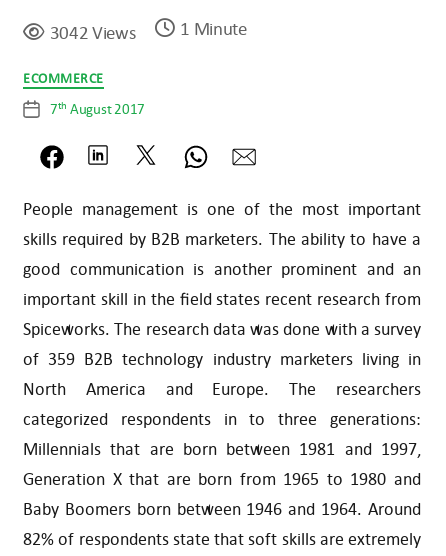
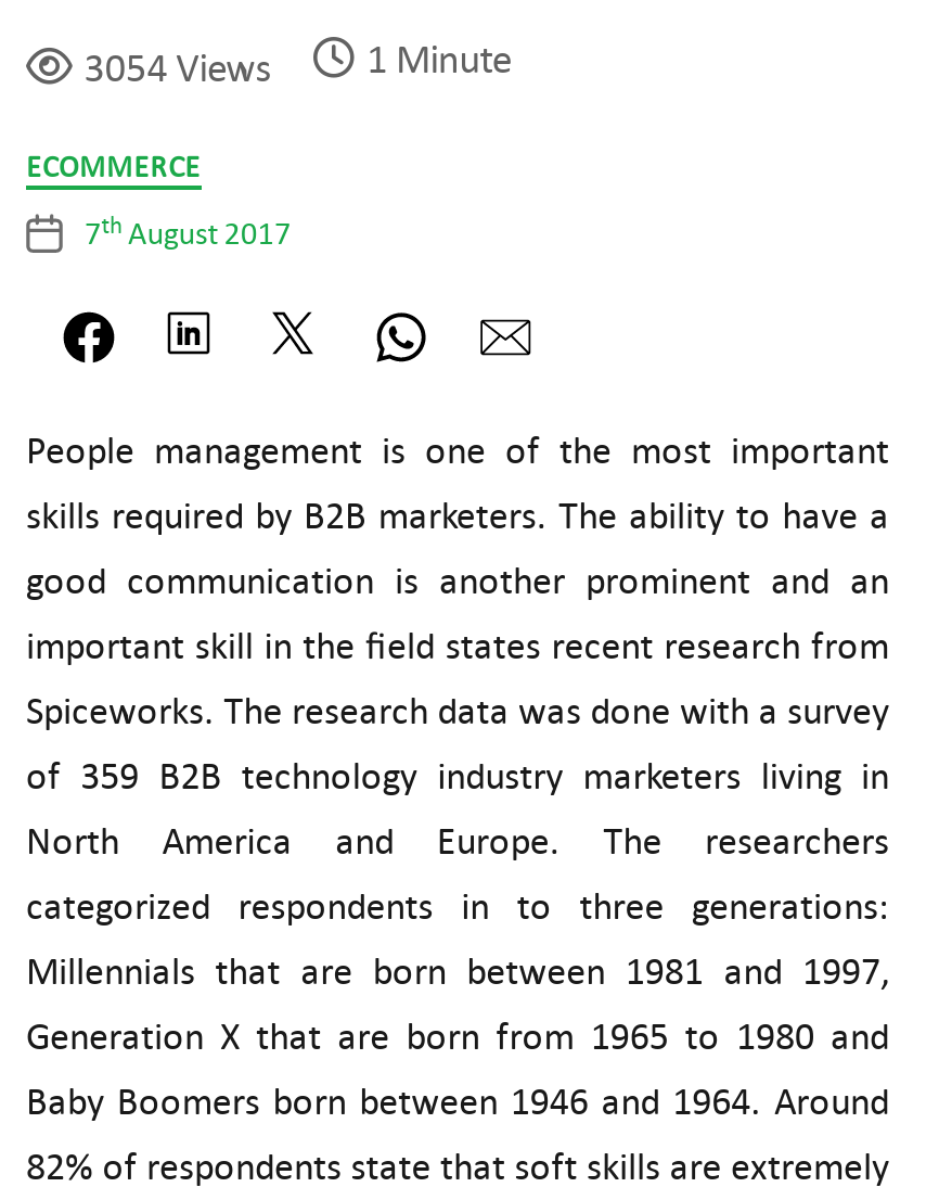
[50,17,247,44] 3042 Views 1 Minute -> [84,35,511,93] 3054 Views 1 Minute

